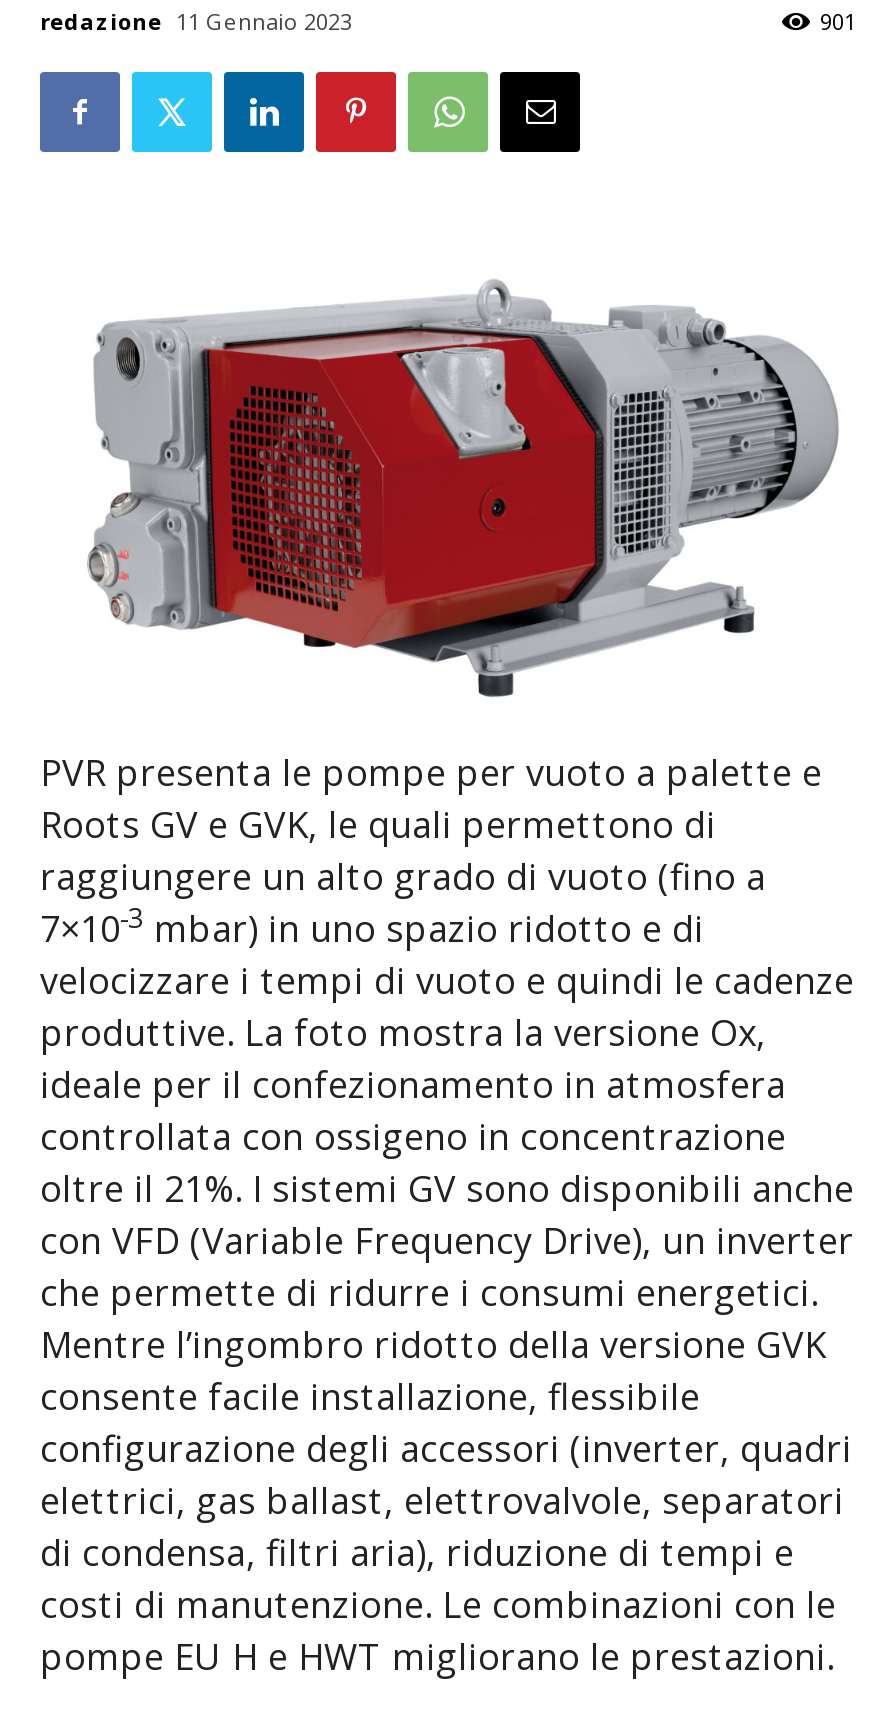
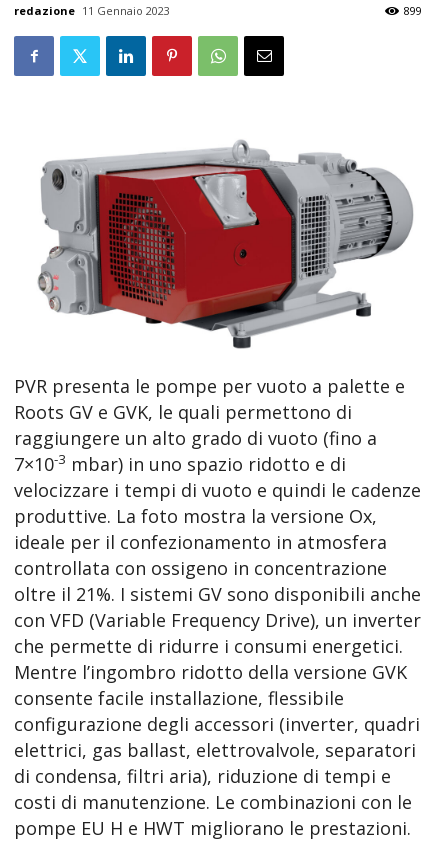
[820,6,856,36] 901 -> [404,3,422,18] 899

